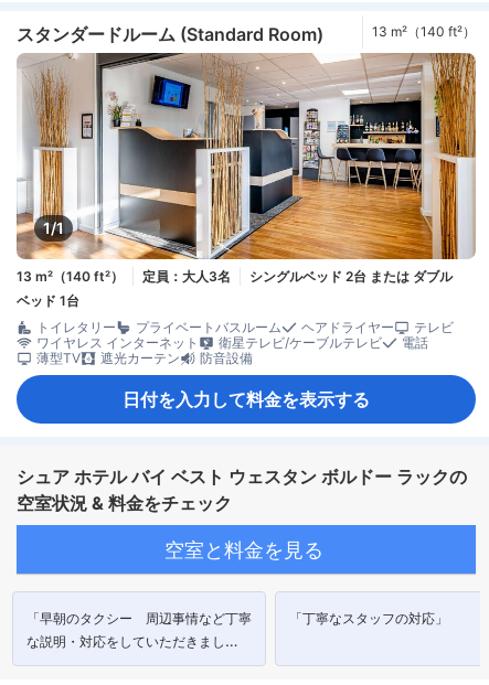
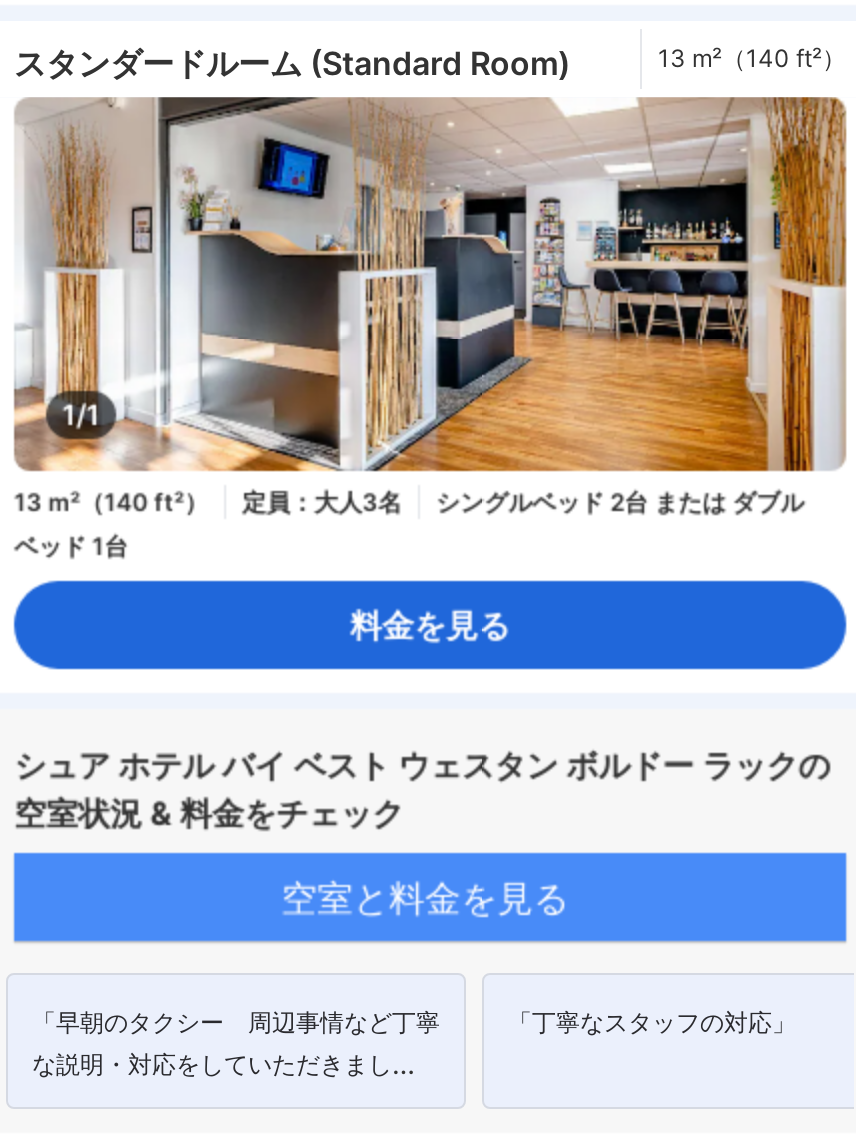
[36,319,454,411] トイレタリー | プライベートバスルーム | ヘアドライヤー | テレビ | ワイヤレス インターネット | 衛星テレビ/ケーブルテレビ | 電話 | 薄型TV | 遮光カーテン | 防音設備 | 日付を入力して料金を表示する -> [350,605,510,645] 料金を見る

